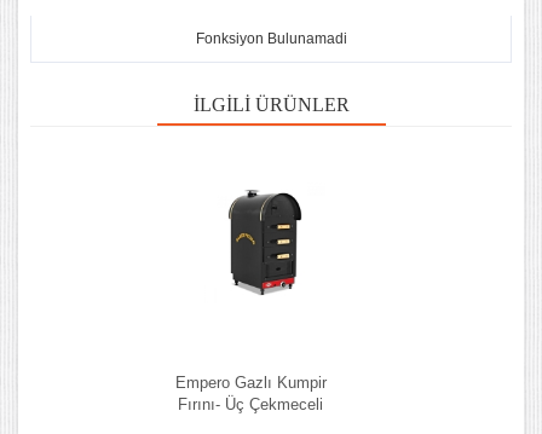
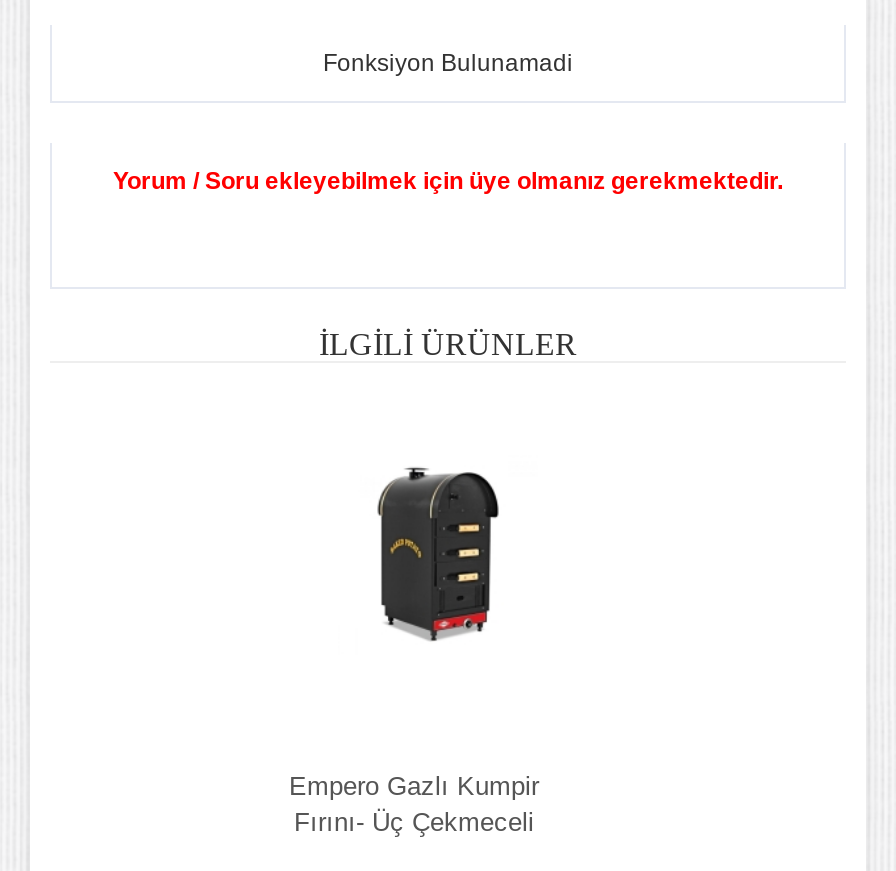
none -> [113,167,783,195] Yorum / Soru ekleyebilmek için üye olmanız gerekmektedir.

